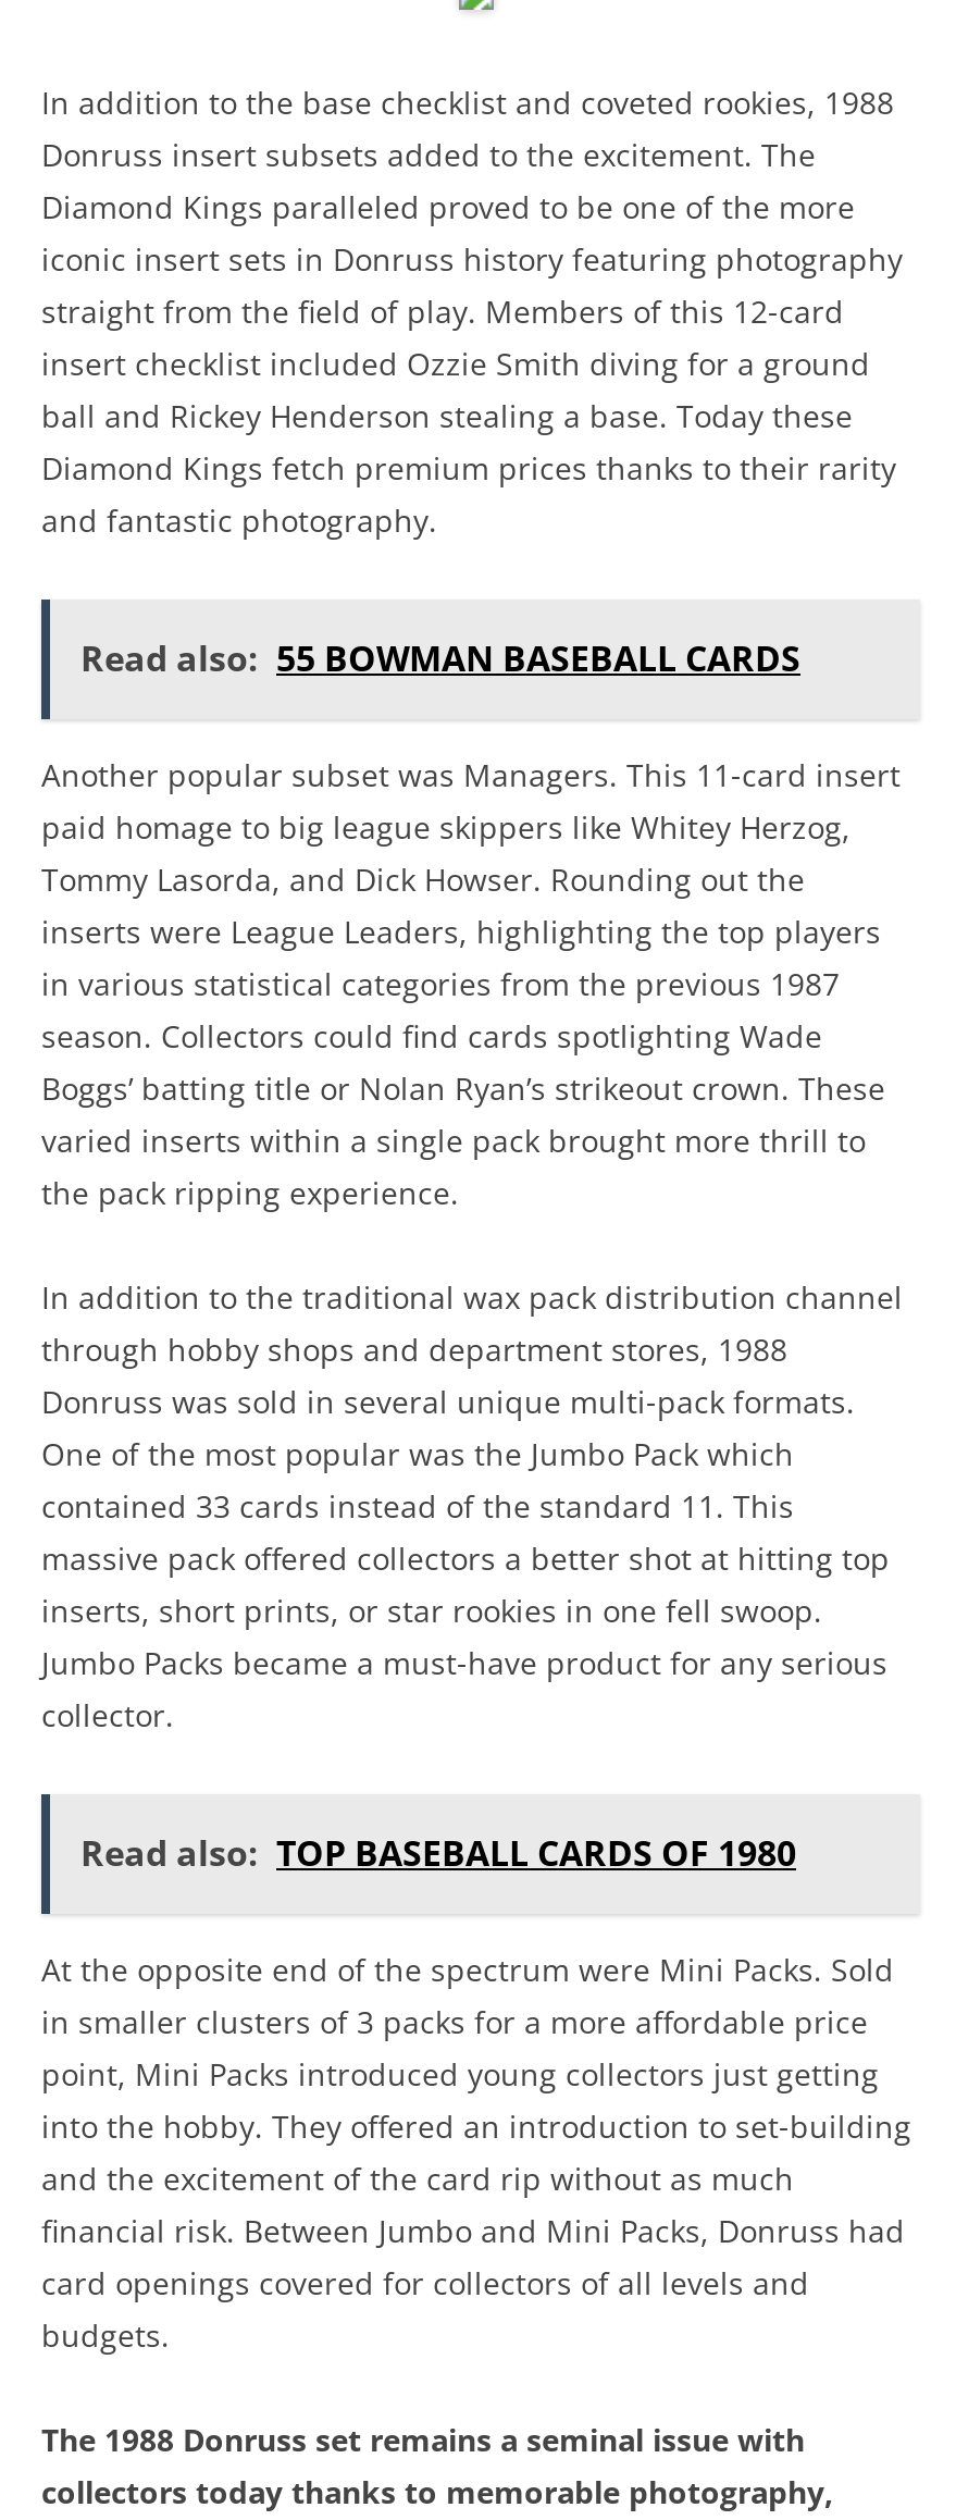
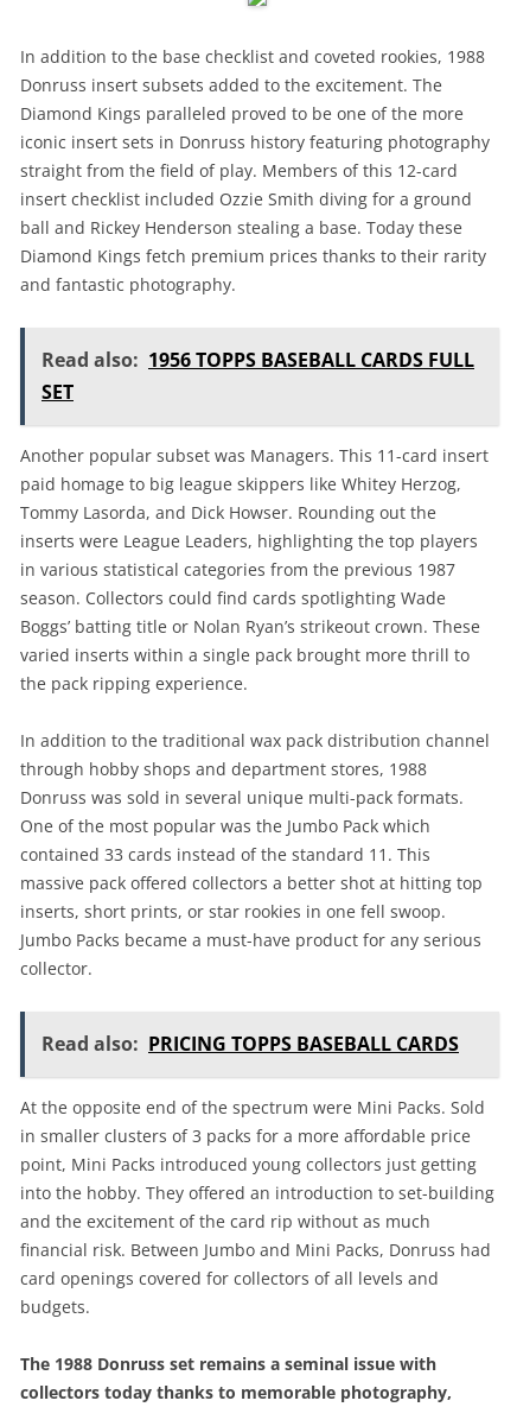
[80,635,800,683] Read also: 55 BOWMAN BASEBALL CARDS -> [42,347,474,405] Read also: 1956 TOPPS BASEBALL CARDS FULL | SET
[80,1830,796,1878] Read also: TOP BASEBALL CARDS OF 1980 -> [42,1031,459,1057] Read also: PRICING TOPPS BASEBALL CARDS

